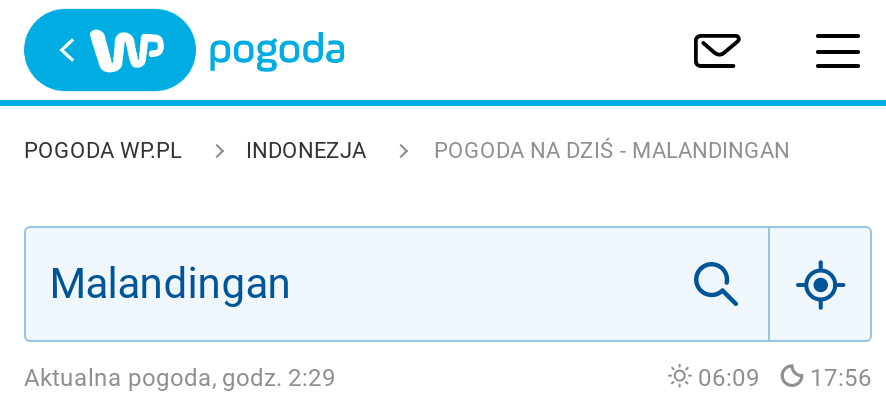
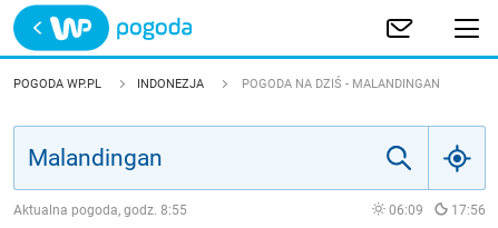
[24,364,336,392] Aktualna pogoda, godz. 2:29 -> [13,202,187,218] Aktualna pogoda, godz. 8:55

